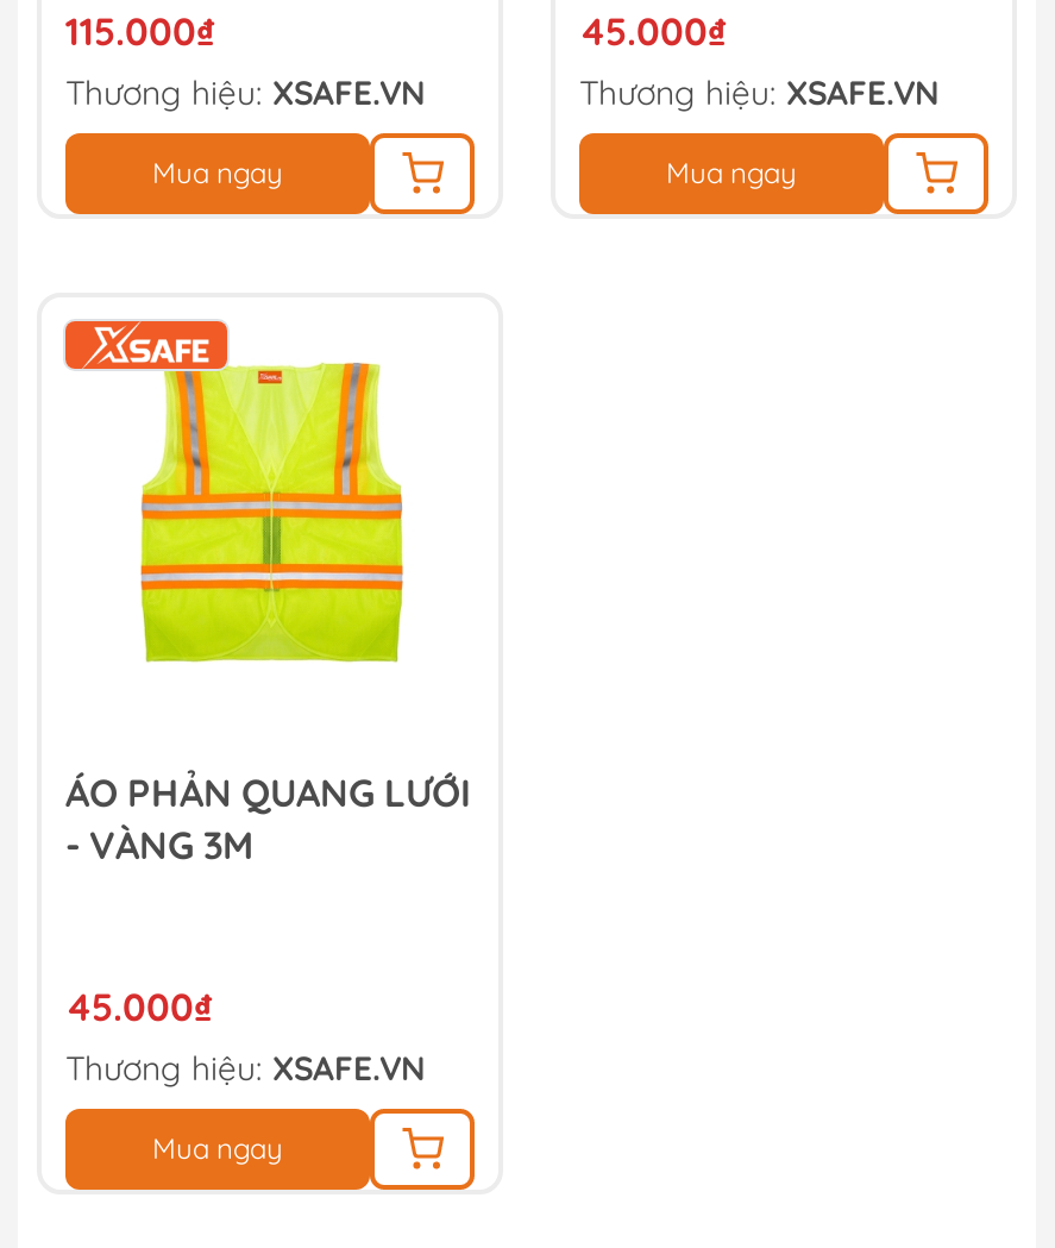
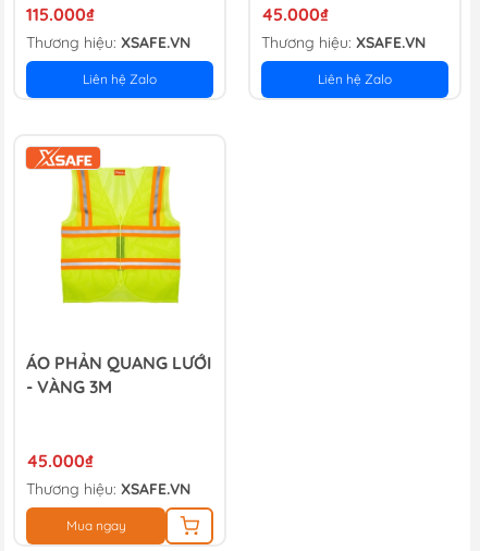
[152,155,283,190] Mua ngay -> [83,71,157,87] Liên hệ Zalo
[666,155,797,190] Mua ngay -> [318,71,392,87] Liên hệ Zalo

